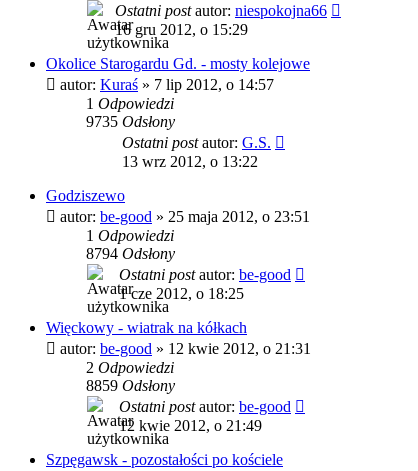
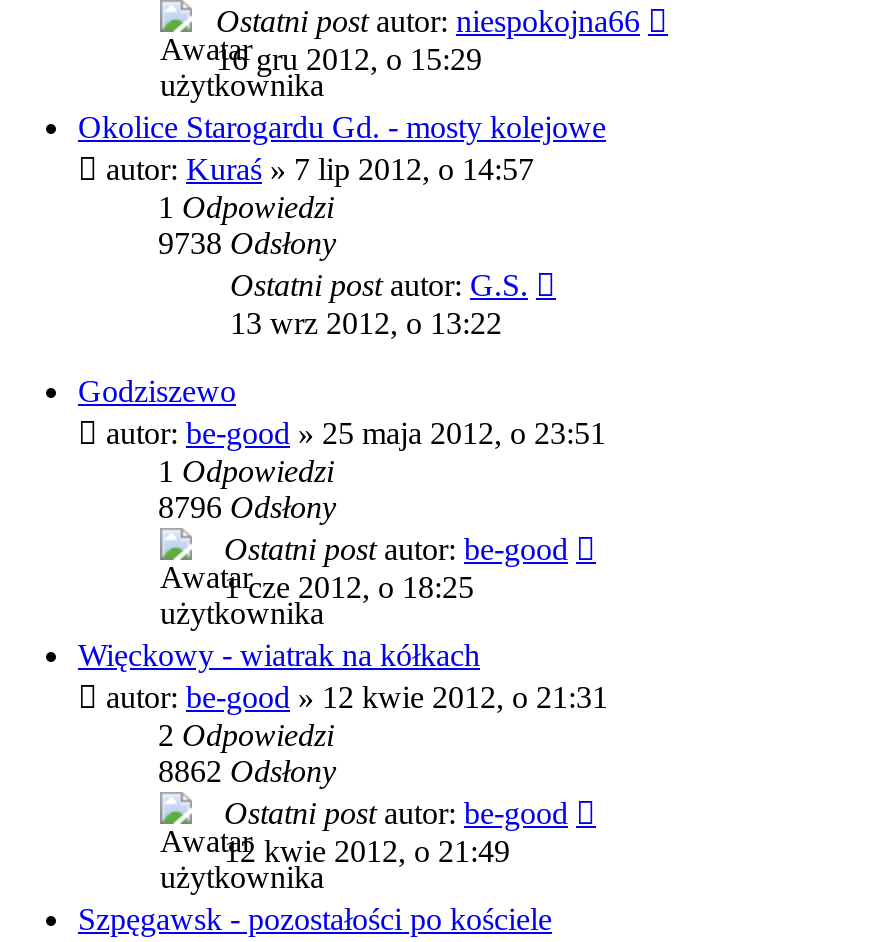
[86,113,175,130] 9735Odsłony -> [158,227,336,261] 9738Odsłony
[86,245,175,262] 8794Odsłony -> [158,491,336,525] 8796Odsłony
[86,377,175,394] 8859Odsłony -> [158,755,336,789] 8862Odsłony

